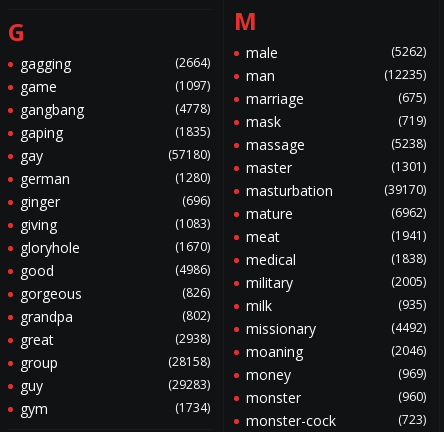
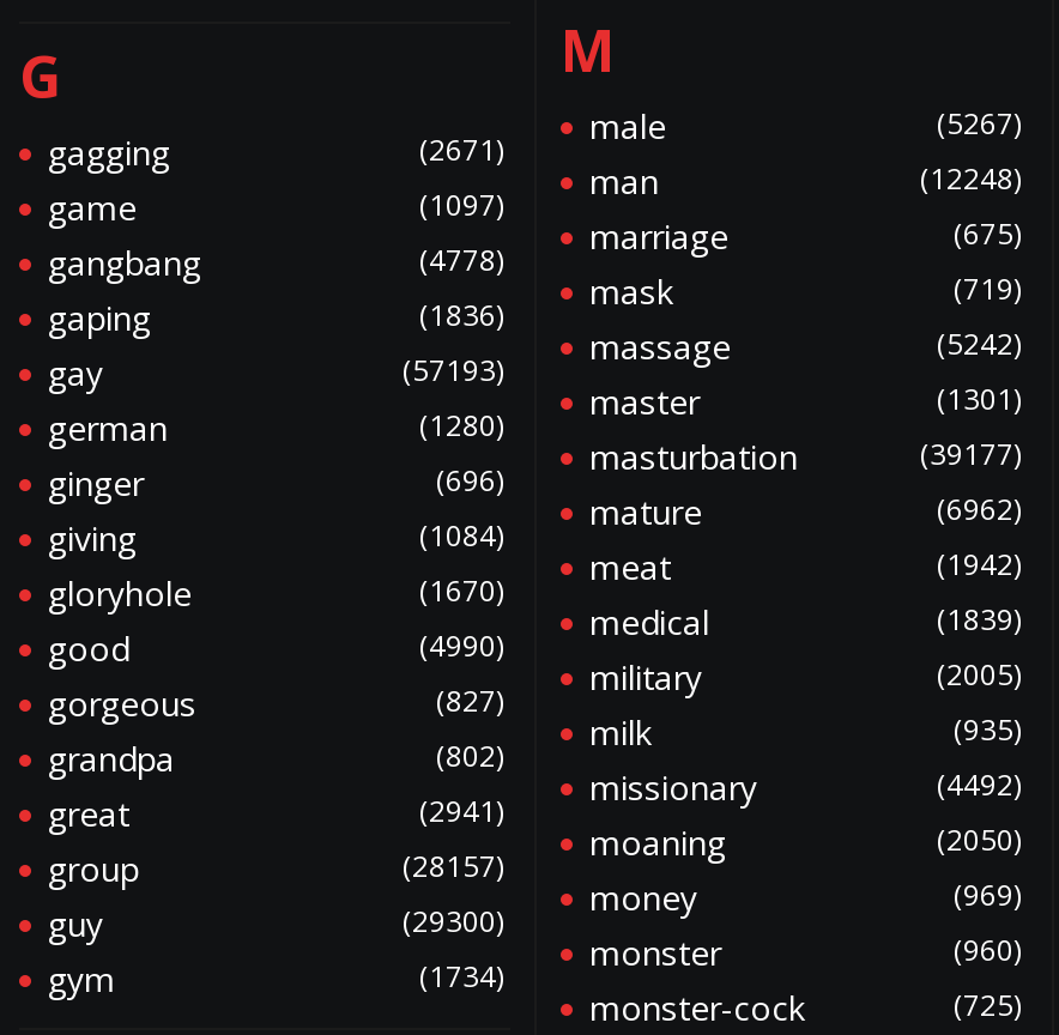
[391,43,426,60] (5262) -> [937,103,1021,144] (5267)
[175,54,210,71] (2664) -> [419,129,503,170] (2671)
[384,66,426,83] (12235) -> [920,158,1021,199] (12248)
[175,123,210,140] (1835) -> [419,294,503,335] (1836)
[391,135,426,152] (5238) -> [937,323,1021,364] (5242)
[168,146,210,163] (57180) -> [403,350,503,390] (57193)
[384,181,426,198] (39170) -> [920,433,1021,474] (39177)
[175,215,210,232] (1083) -> [419,515,503,556] (1084)
[391,227,426,244] (1941) -> [937,544,1021,584] (1942)
[391,250,426,267] (1838) -> [937,599,1021,639] (1839)
[175,261,210,278] (4986) -> [419,625,503,666] (4990)
[182,284,210,301] (826) -> [436,680,503,721] (827)
[175,330,210,347] (2938) -> [419,790,503,831] (2941)
[391,342,426,359] (2046) -> [937,819,1021,860] (2050)
[168,353,210,370] (28158) -> [403,845,503,886] (28157)
[168,376,210,393] (29283) -> [403,901,503,941] (29300)
[398,411,426,428] (723) -> [954,984,1021,1025] (725)

